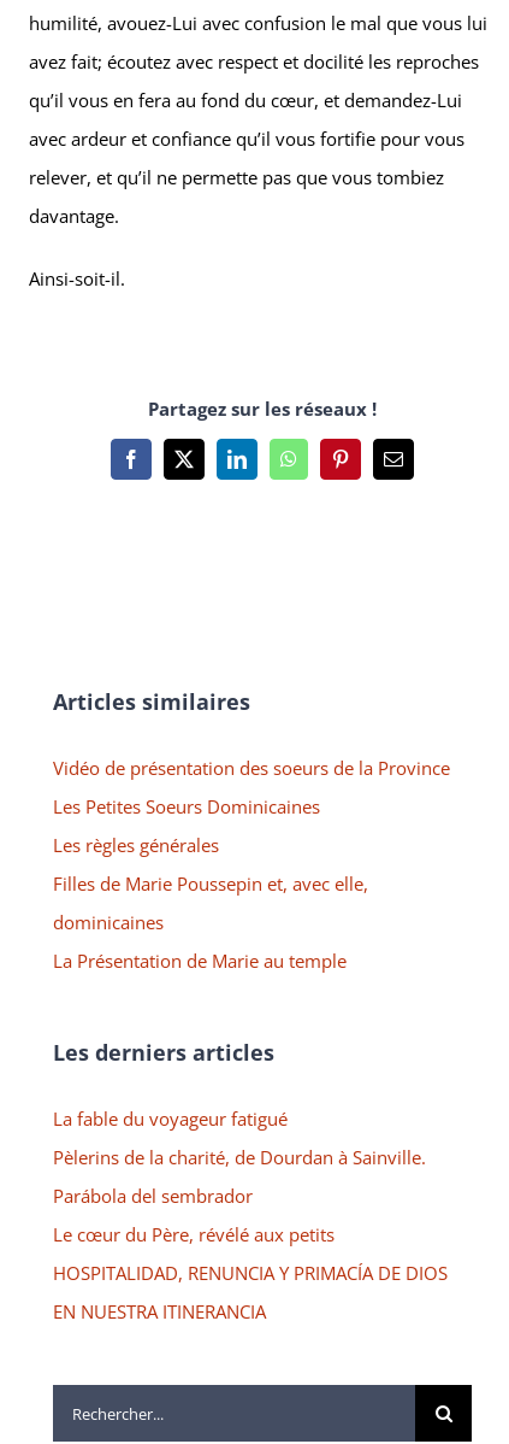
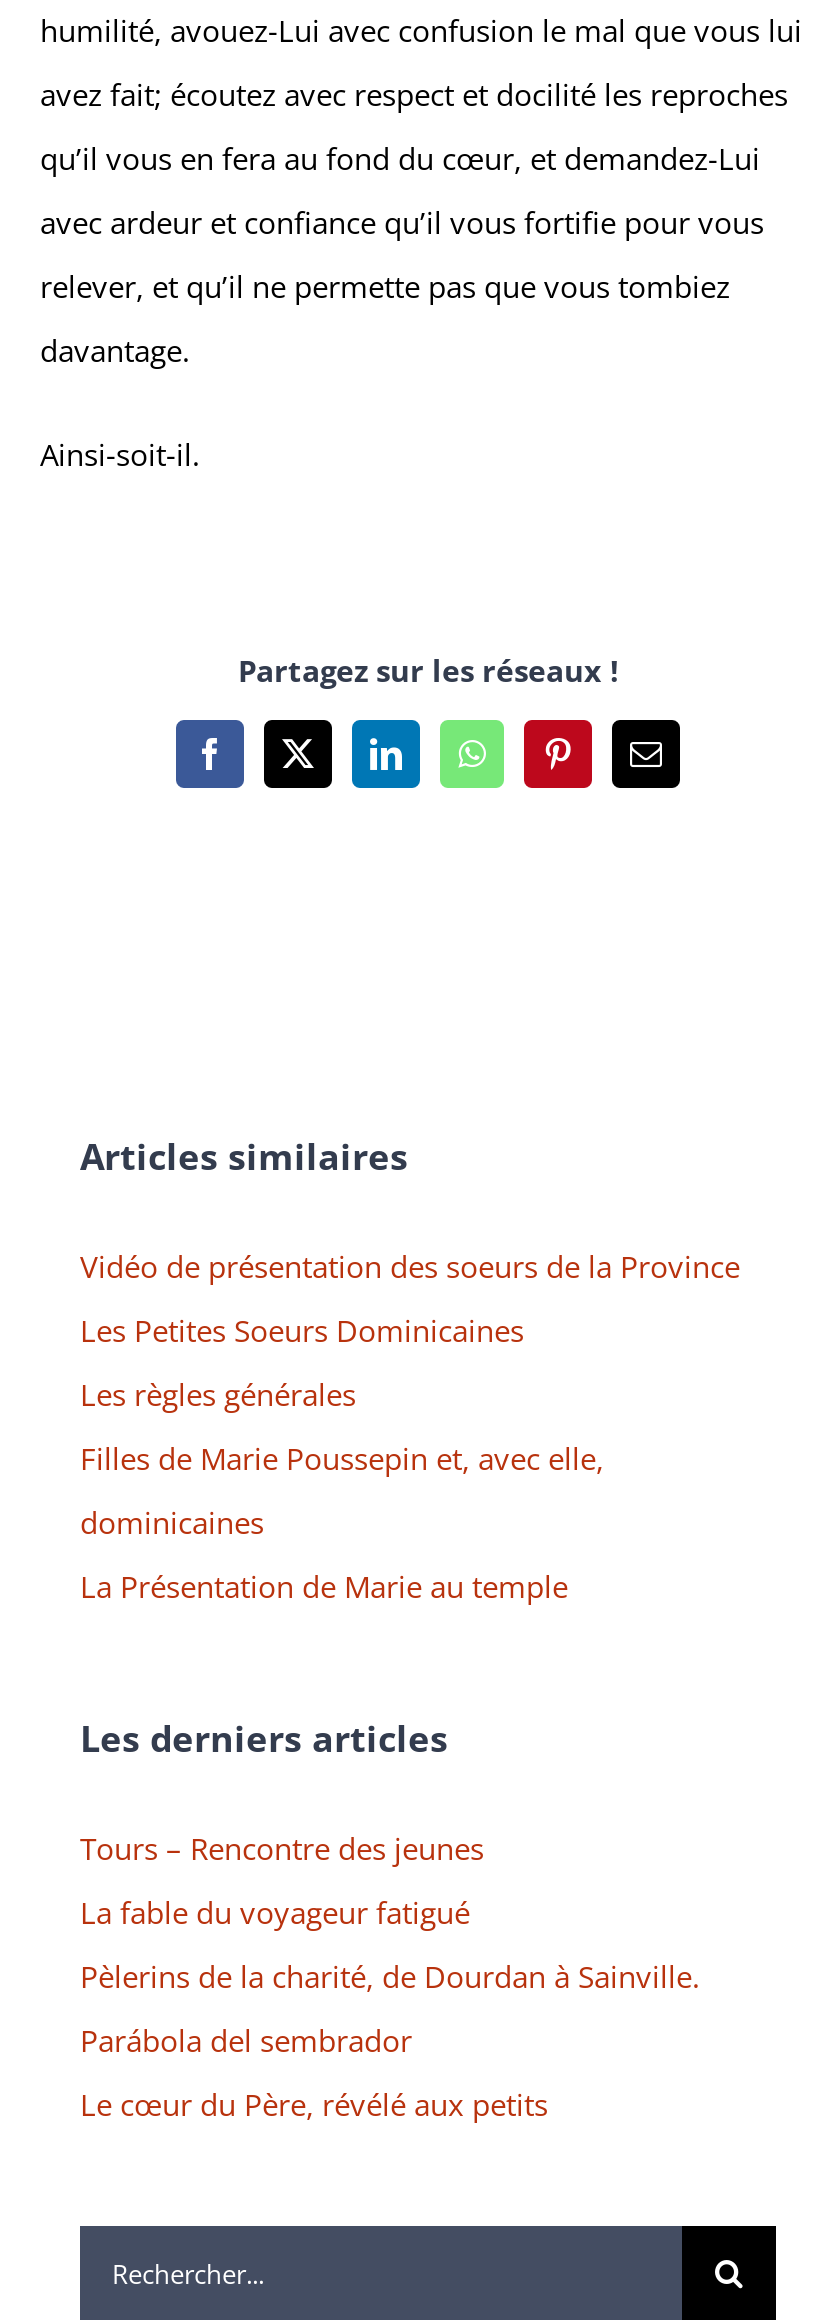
none -> [80,1828,484,1868] Tours – Rencontre des jeunes
moved [53,1107,426,1247] -> [80,1892,700,2124]: La fable du voyageur fatigué | Pèlerins de la charité, de Dourdan à Sainville. | Parábola del sembrador | Le cœur du Père, révélé aux petits
[53,1261,448,1324] HOSPITALIDAD, RENUNCIA Y PRIMACÍA DE DIOS | EN NUESTRA ITINERANCIA -> none

